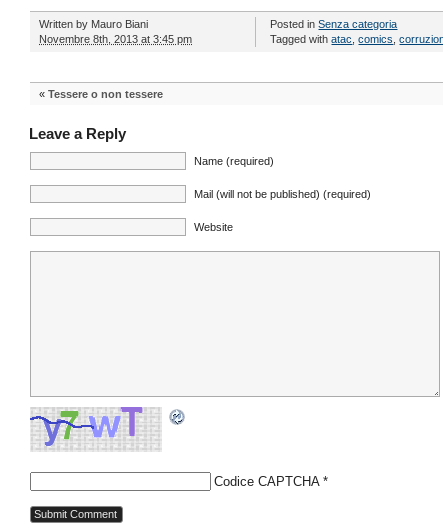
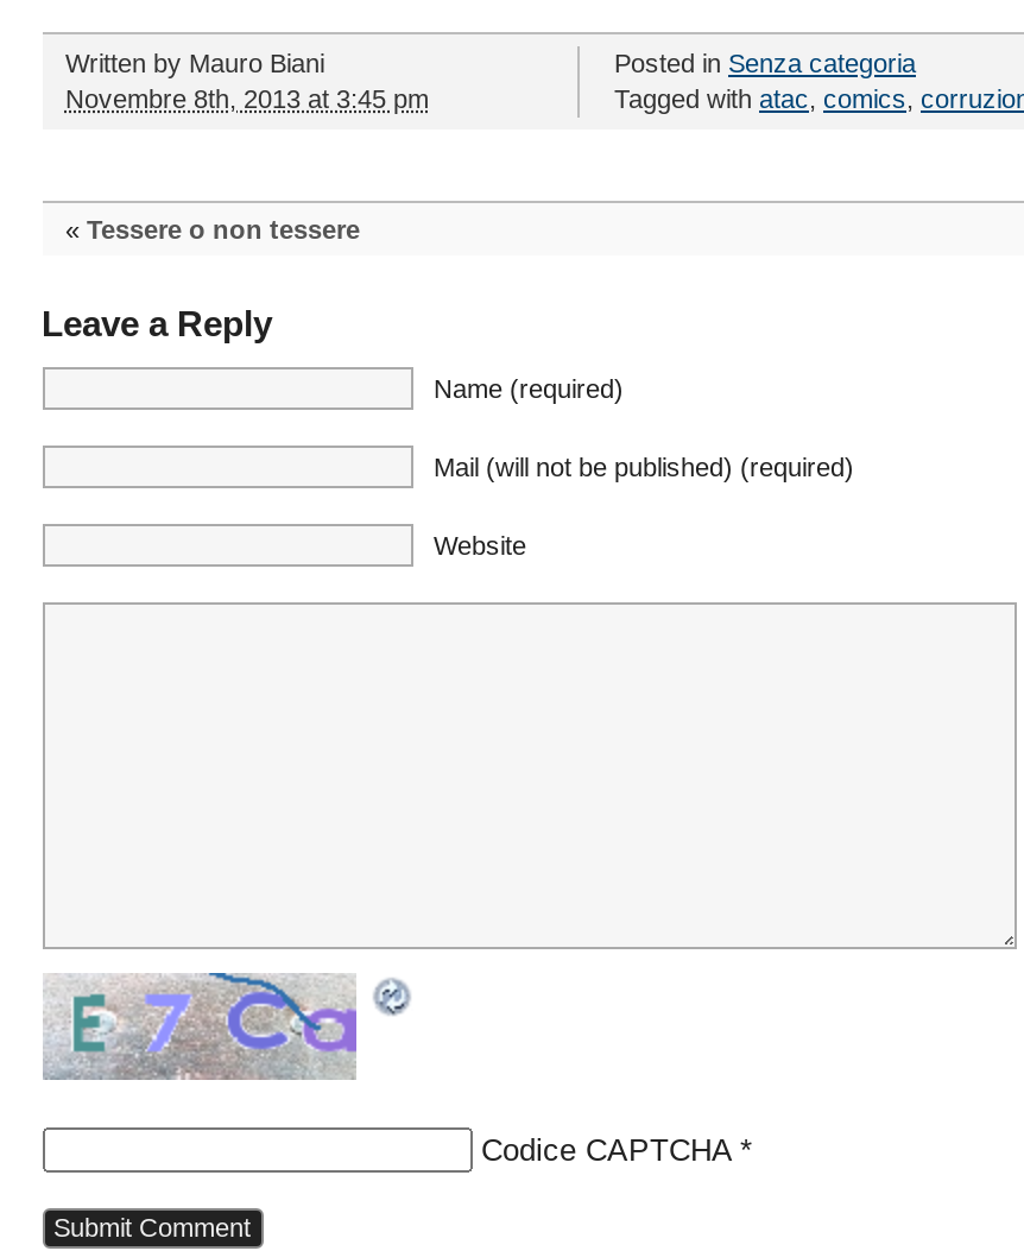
[29,406,162,451] [image] -> [43,971,359,1080] [image]

